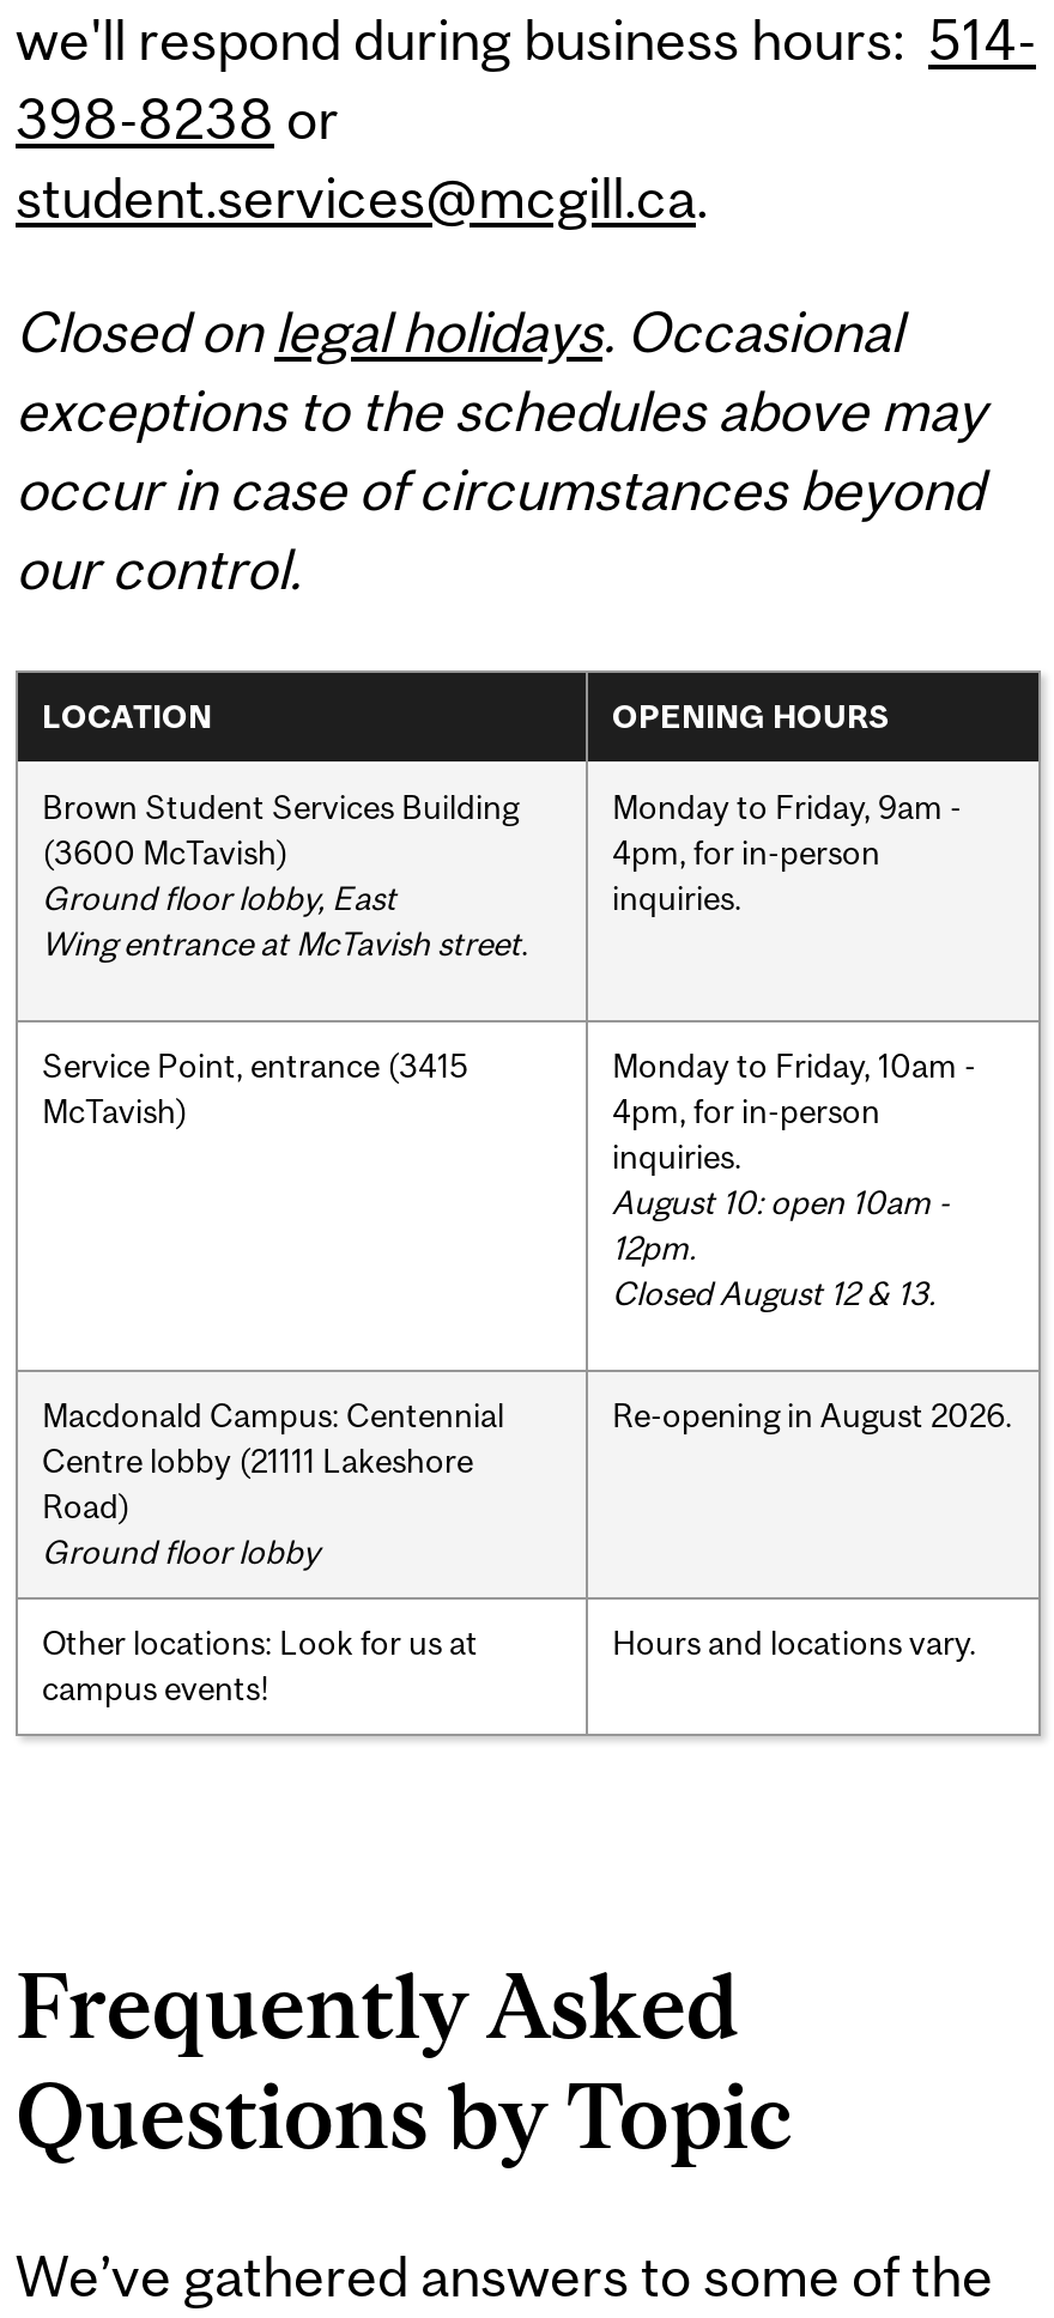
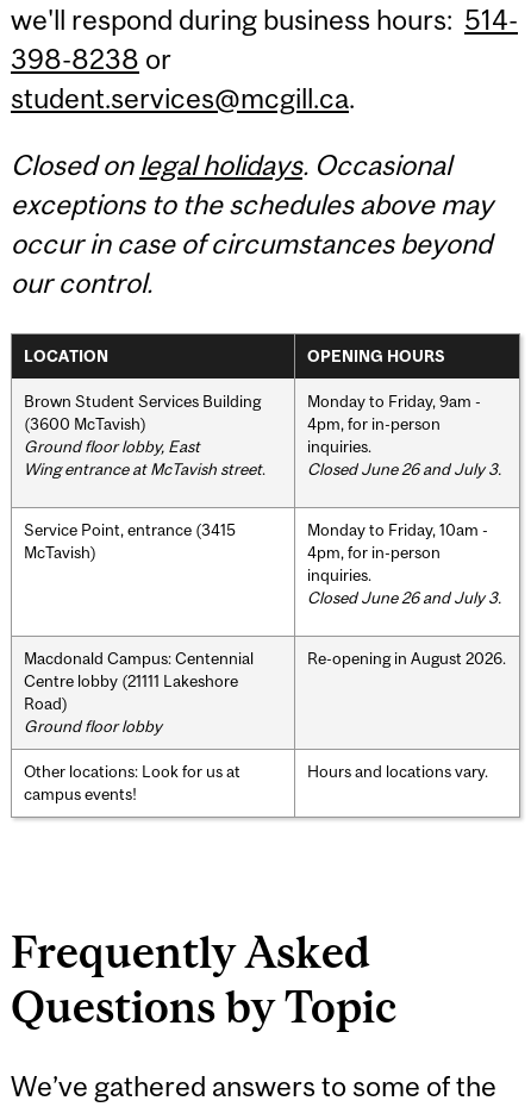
none -> [307,459,501,478] Closed June 26 and July 3.
[612,1182,950,1311] August 10: open 10am - | 12pm. | Closed August 12 & 13. -> [307,588,501,607] Closed June 26 and July 3.

